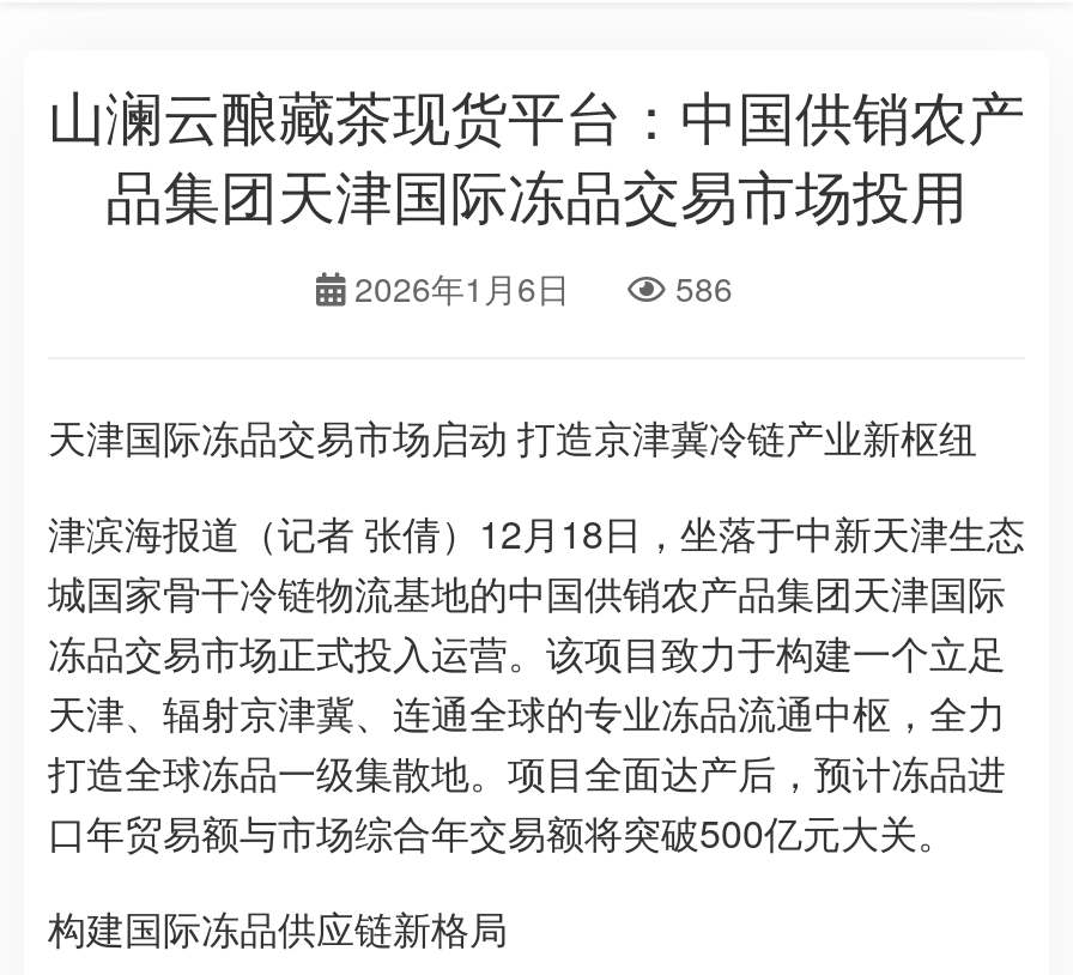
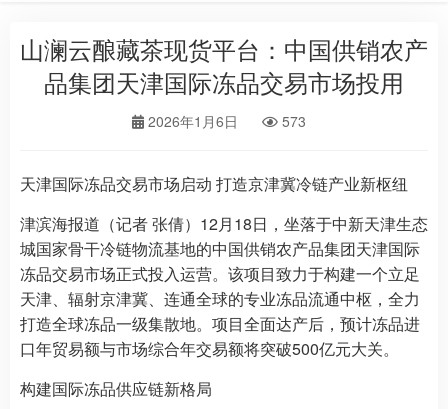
[354,264,733,311] 2026年1月6日 586 -> [148,111,306,131] 2026年1月6日 573

